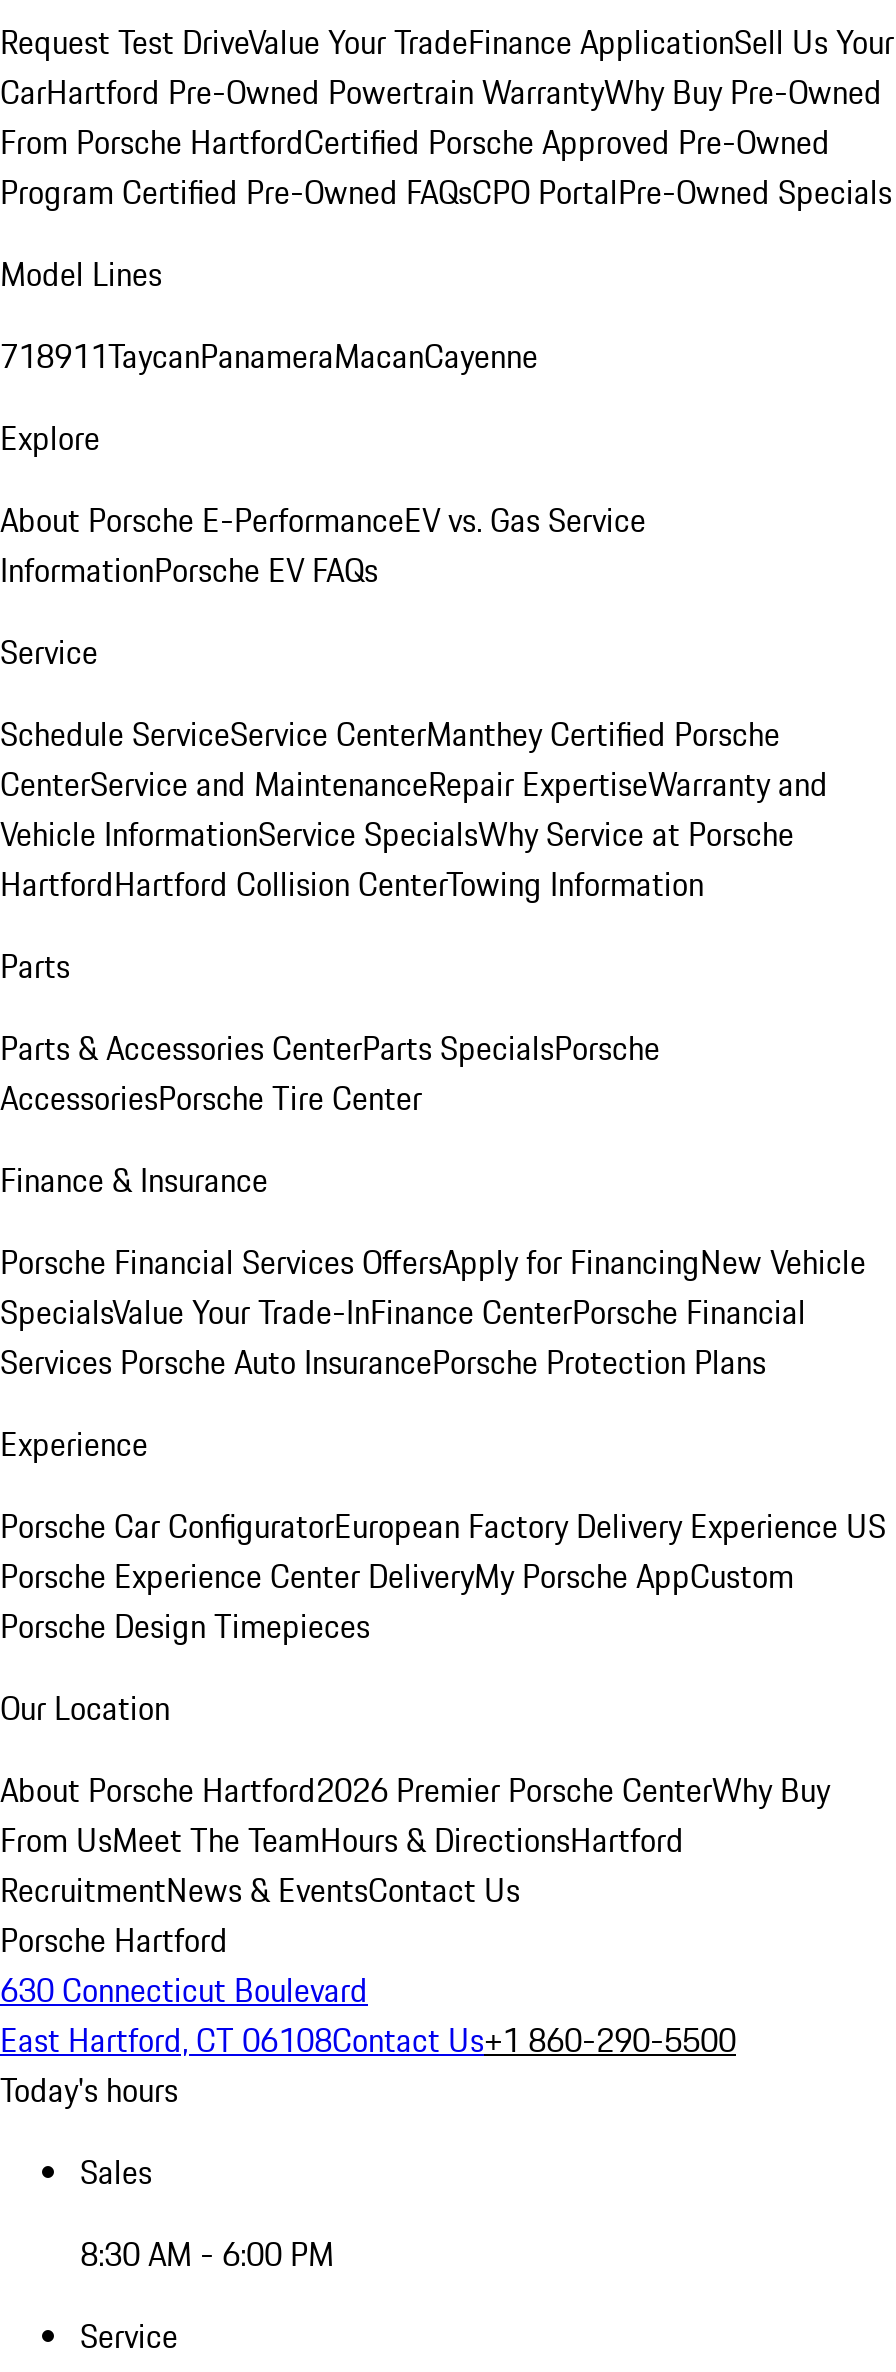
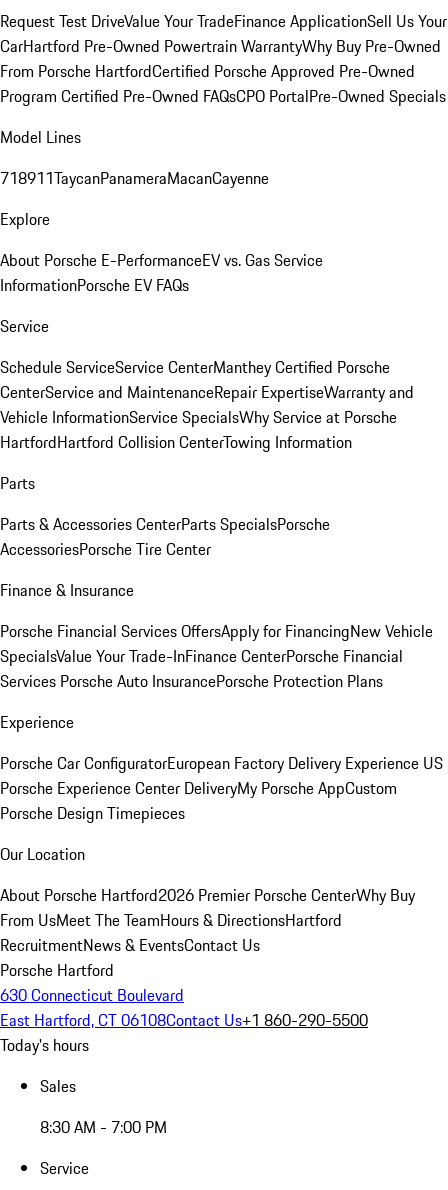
[80,2230,334,2278] 8:30 AM - 6:00 PM -> [40,1115,167,1139] 8:30 AM - 7:00 PM

